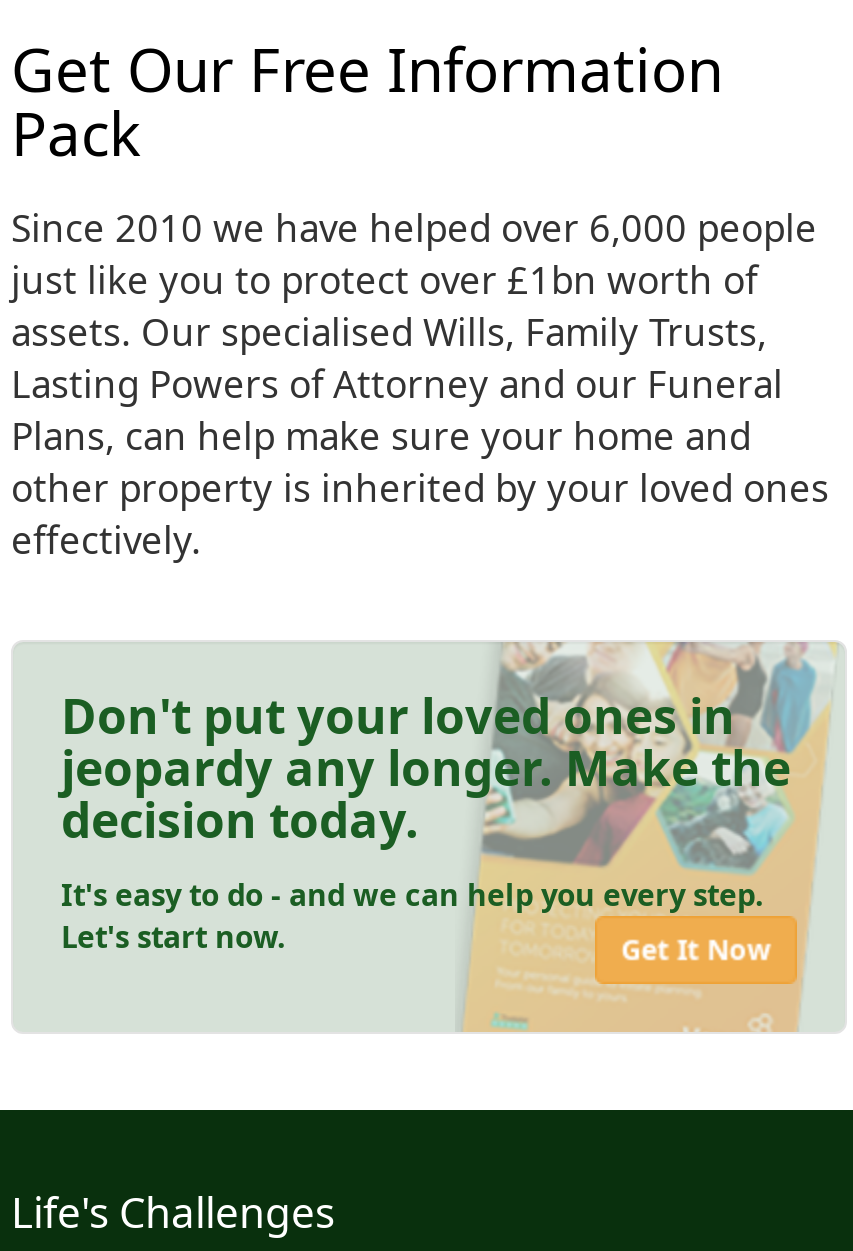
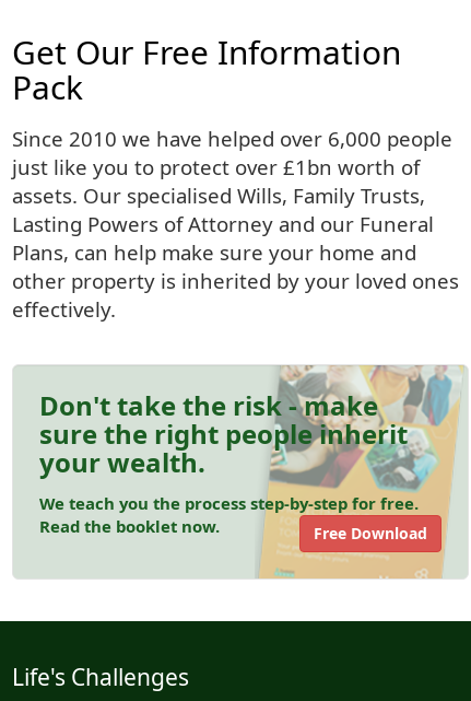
[61,682,791,969] Don't put your loved ones in | jeopardy any longer. Make the | decision today. | It's easy to do - and we can help you every step. | Let's start now. | Get It Now -> [39,387,427,544] Don't take the risk - make | sure the right people inherit | your wealth. | We teach you the process step-by-step for free. | Read the booklet now. | Free Download

